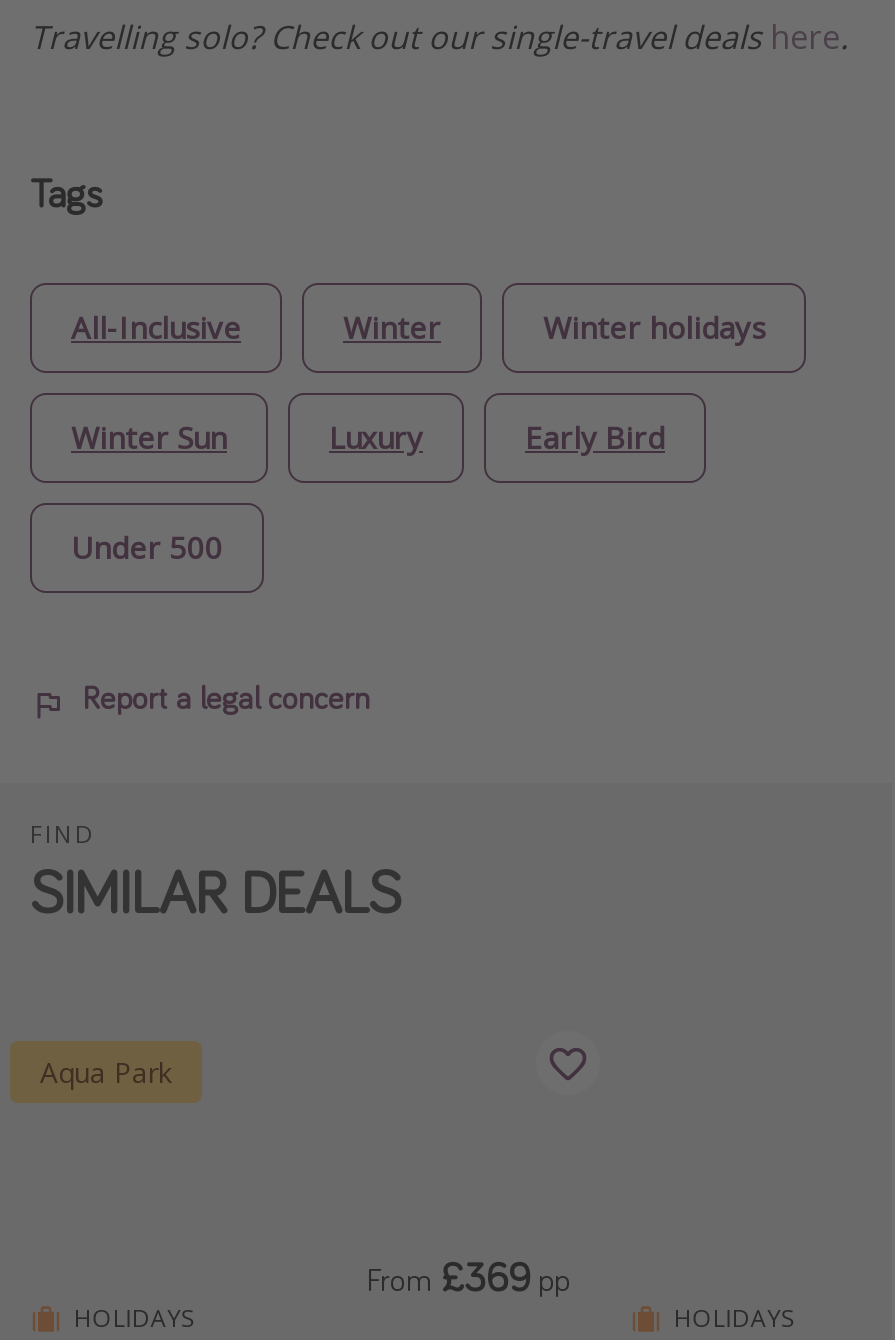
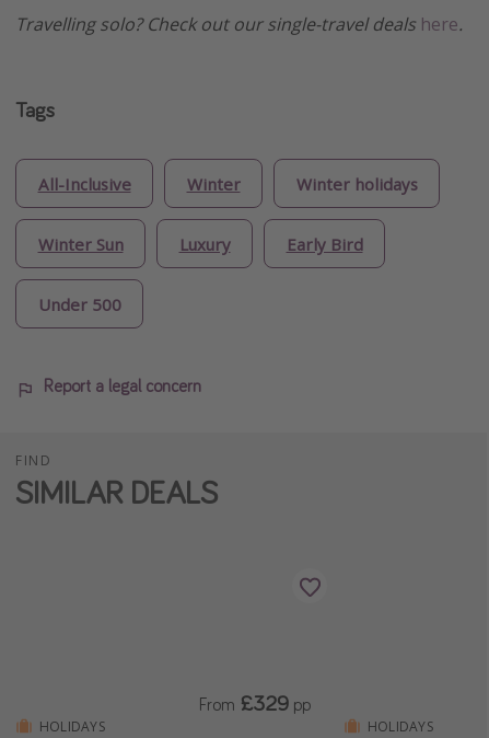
[40,1053,172,1091] Aqua Park -> none
[366,1251,570,1301] From £369 pp -> [199,689,311,716] From £329 pp

